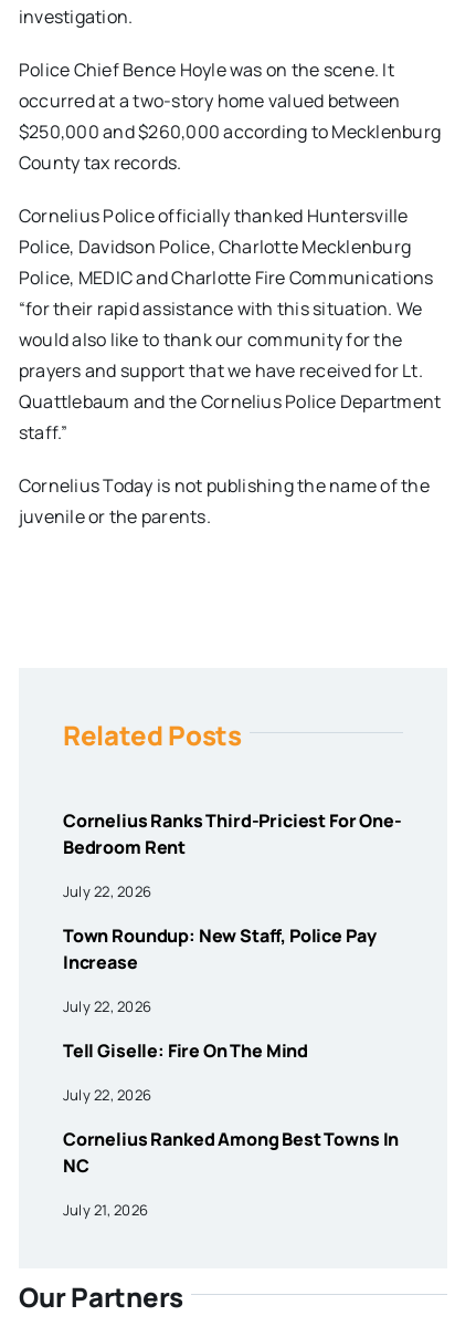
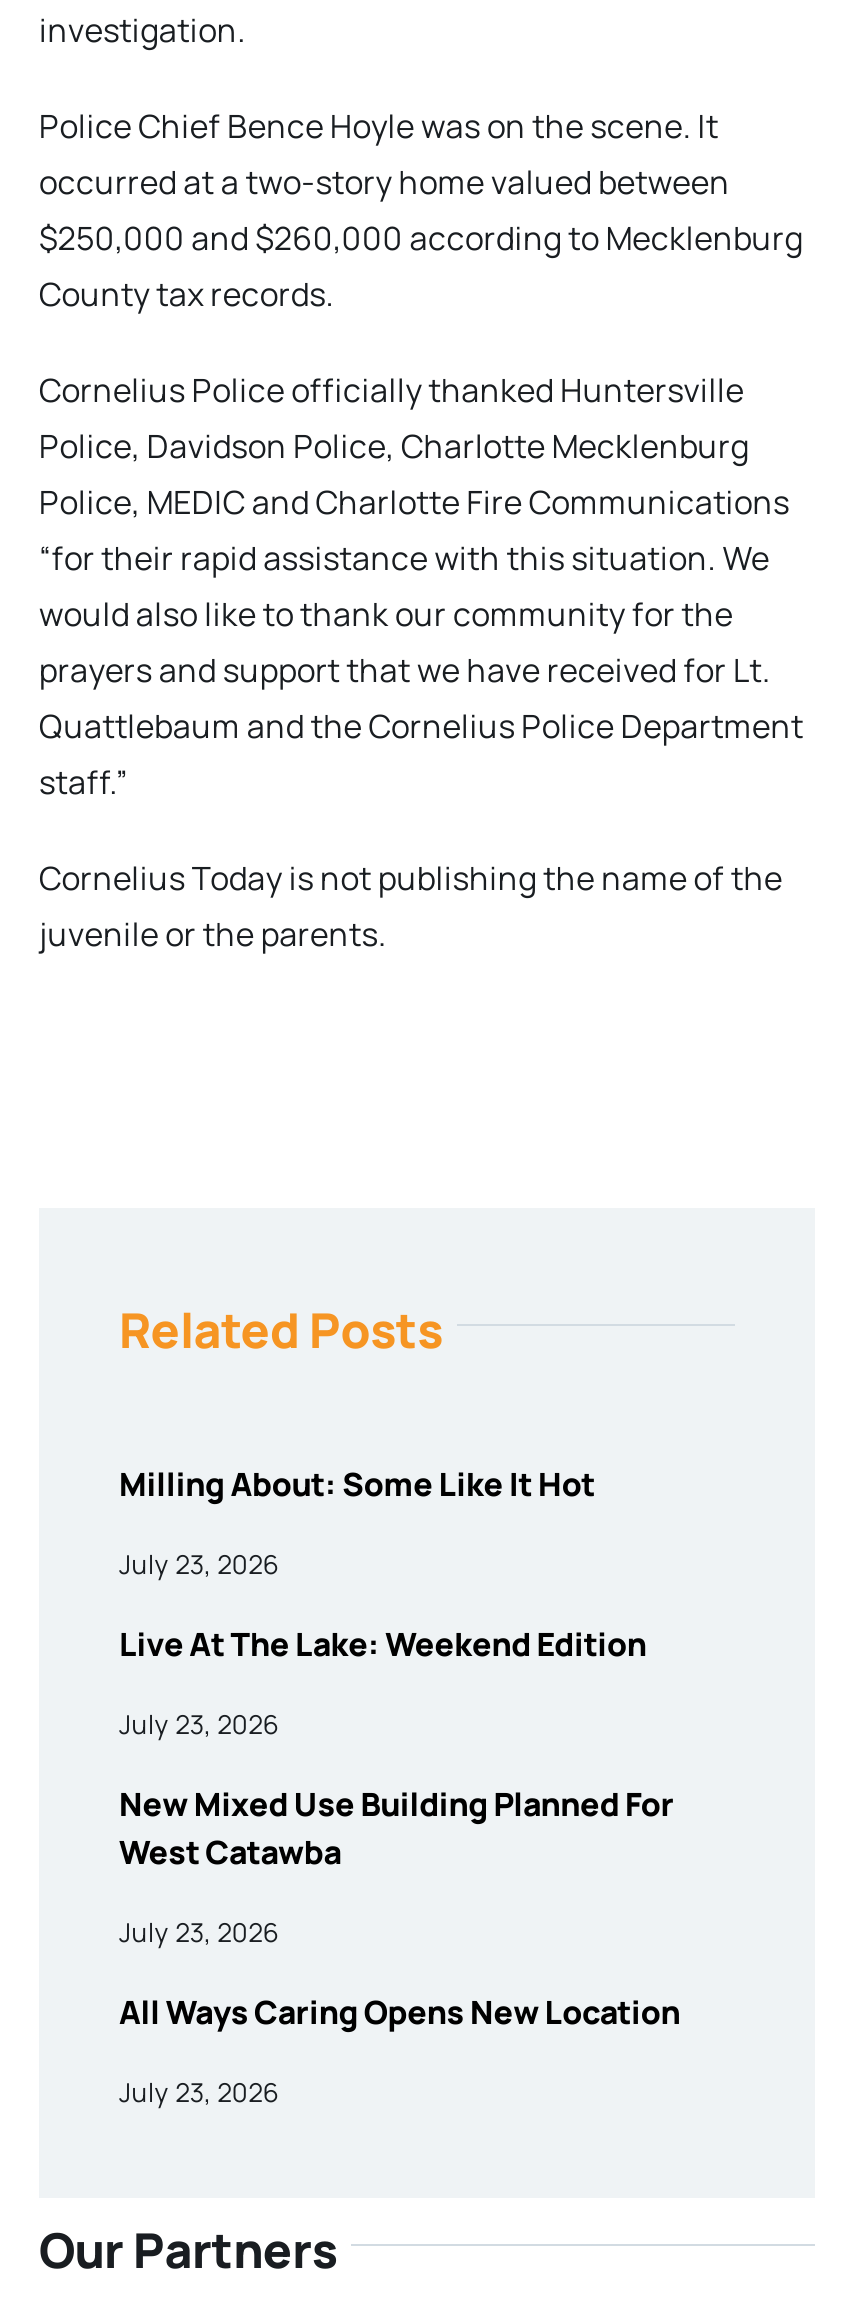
[63,809,402,859] Cornelius Ranks Third-Priciest For One- | Bedroom Rent -> [119,1462,595,1506] Milling About: Some Like It Hot
[63,881,151,901] July 22, 2026 -> [119,1546,279,1582] July 23, 2026
[63,924,376,974] Town Roundup: New Staff, Police Pay | Increase -> [119,1622,646,1666] Live At The Lake: Weekend Edition
[63,997,151,1016] July 22, 2026 -> [119,1706,279,1742] July 23, 2026
[63,1039,308,1063] Tell Giselle: Fire On The Mind -> [119,1782,674,1874] New Mixed Use Building Planned For | West Catawba
[63,1085,151,1105] July 22, 2026 -> [119,1914,279,1950] July 23, 2026
[63,1127,399,1178] Cornelius Ranked Among Best Towns In | NC -> [119,1990,680,2034] All Ways Caring Opens New Location
[63,1200,148,1220] July 21, 2026 -> [119,2074,279,2110] July 23, 2026

